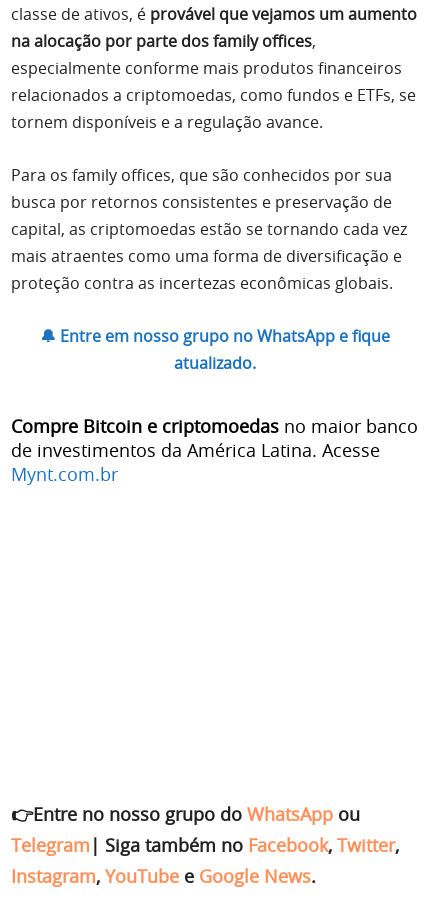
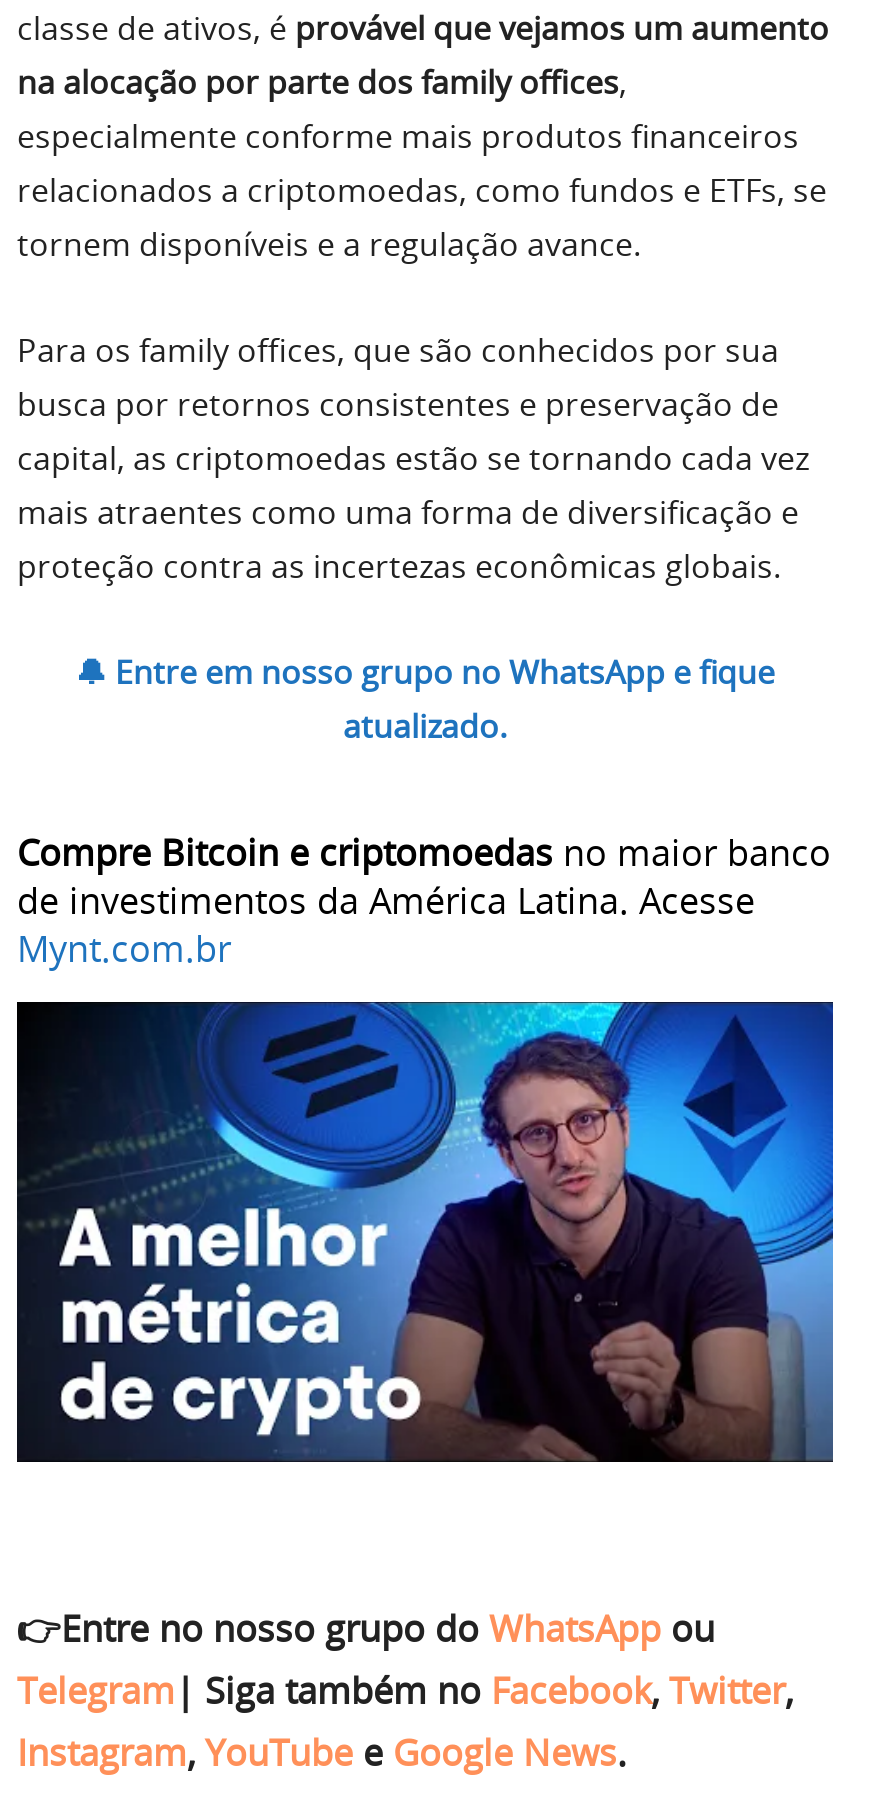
none -> [15,1000,835,1464] [image]

